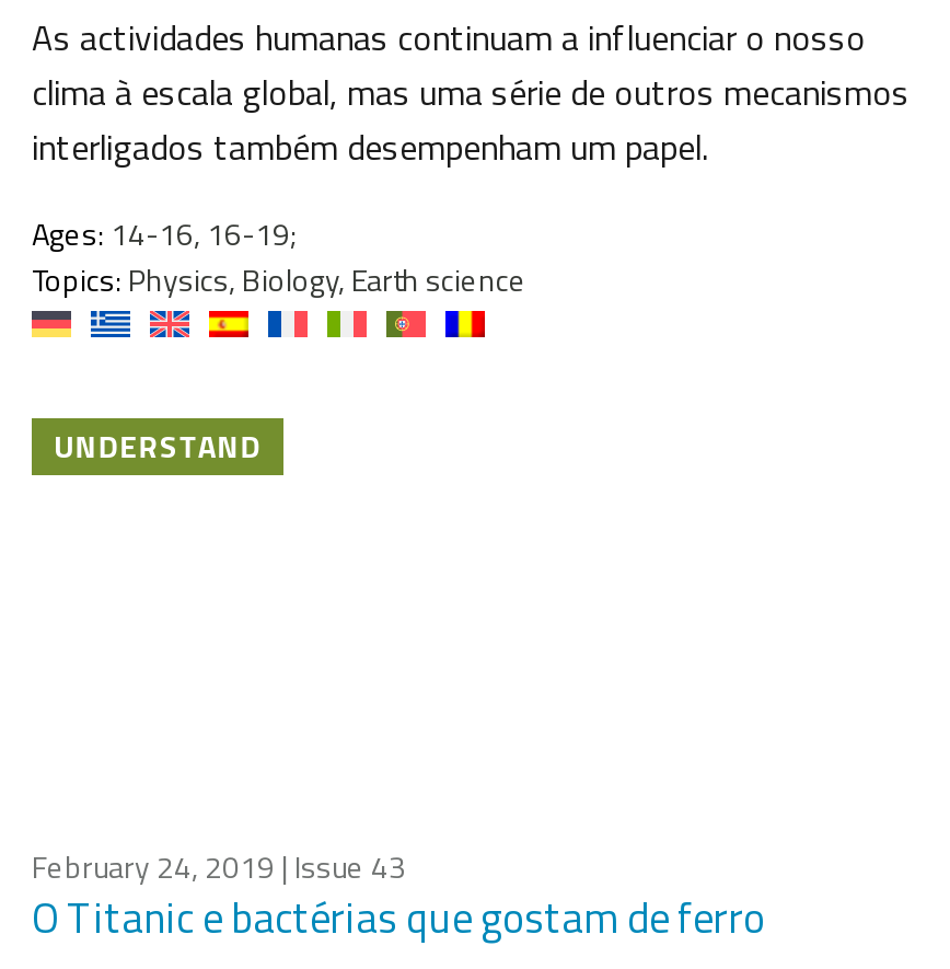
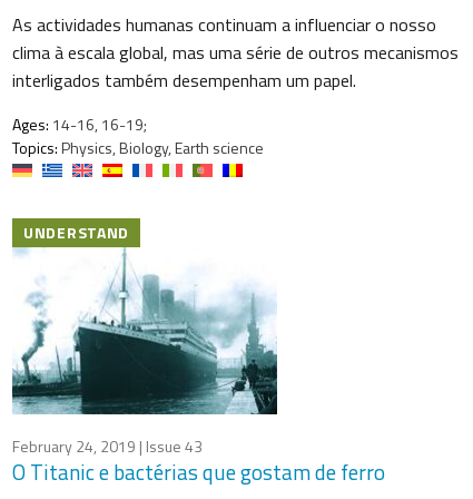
none -> [11,247,278,415] [image]

